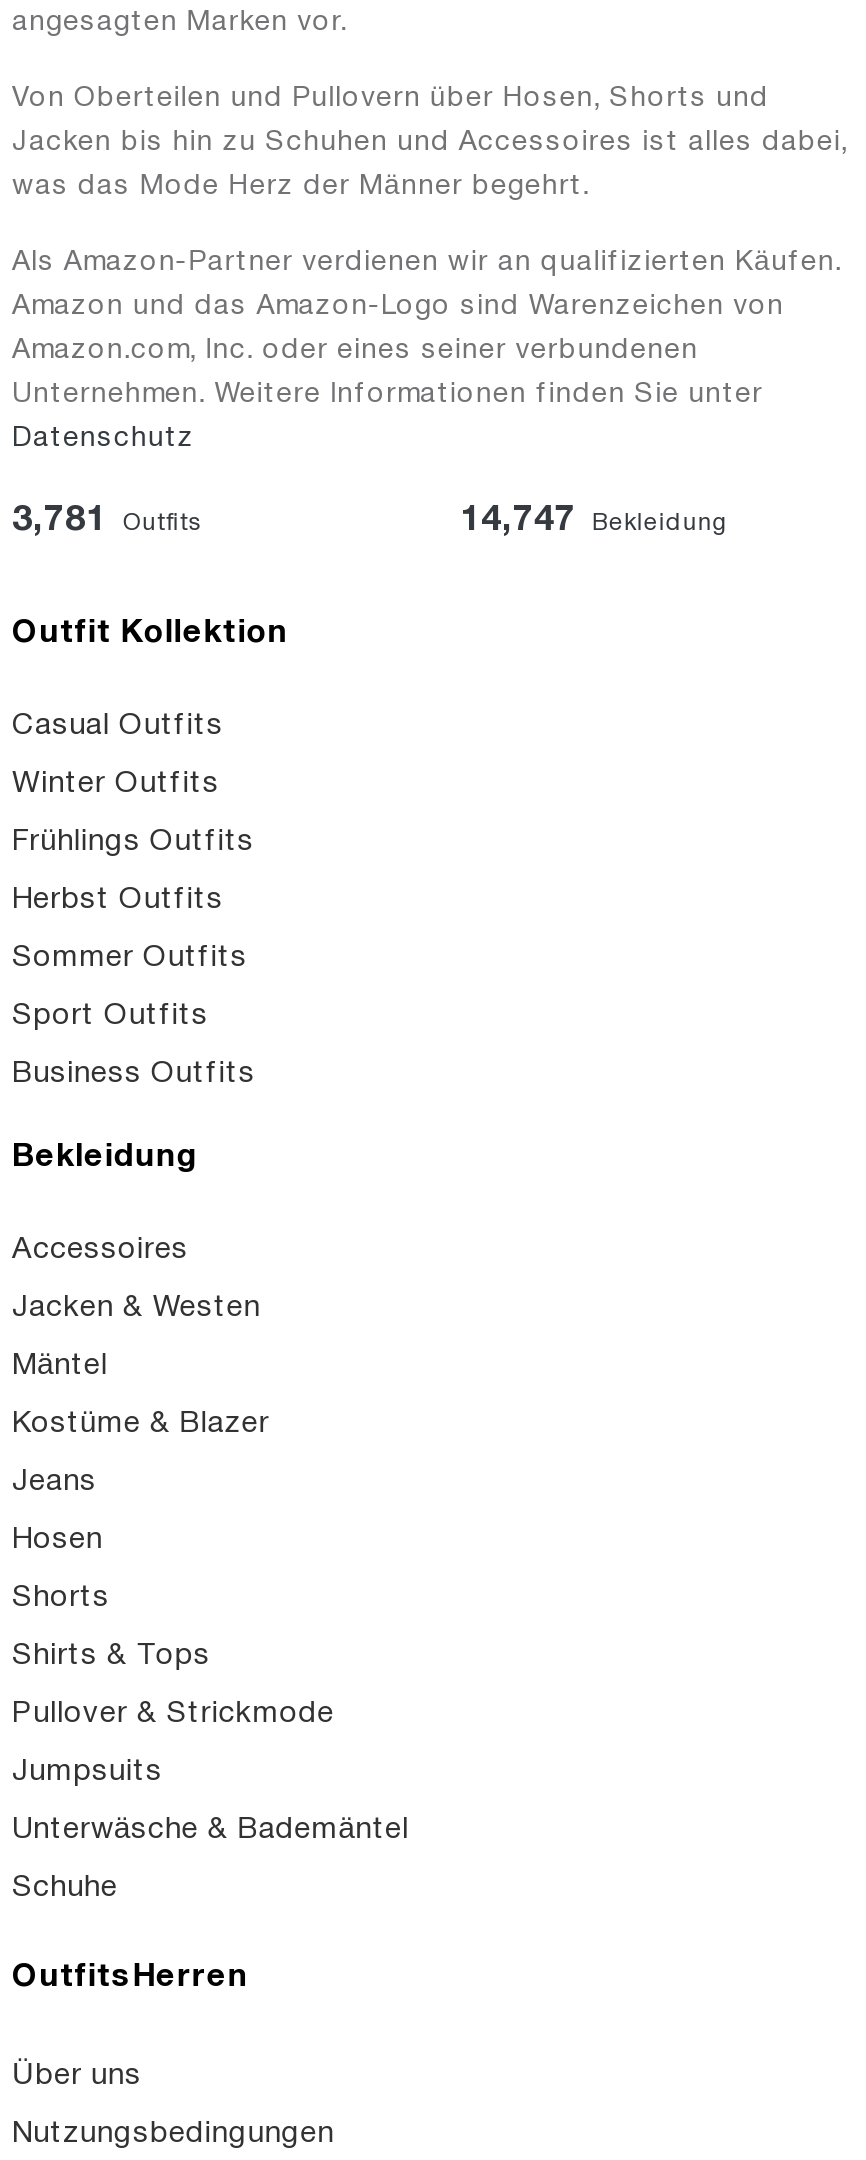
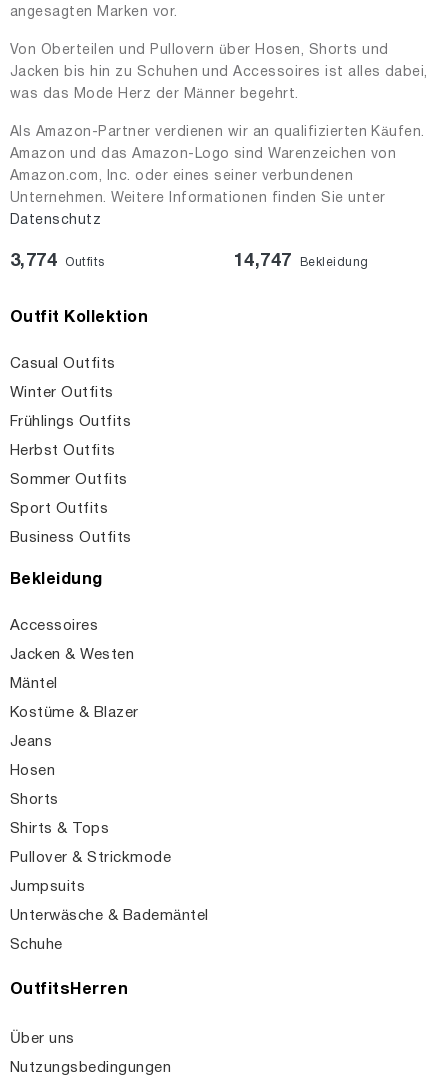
[12,504,201,538] 3,781 Outfits -> [10,253,105,270] 3,774 Outfits

